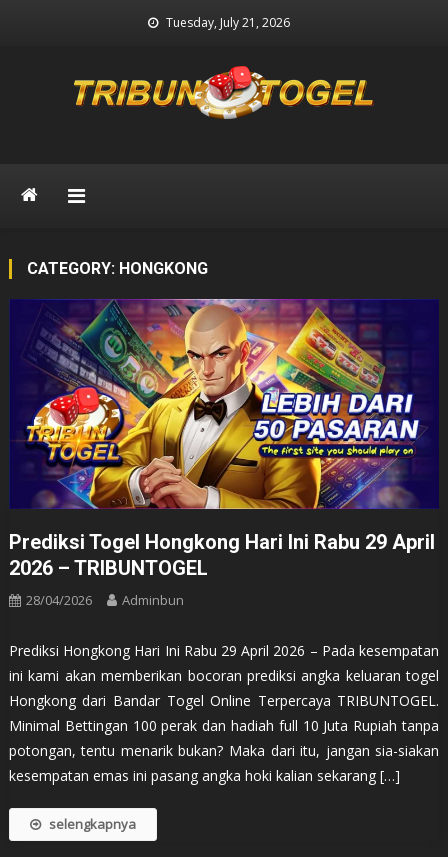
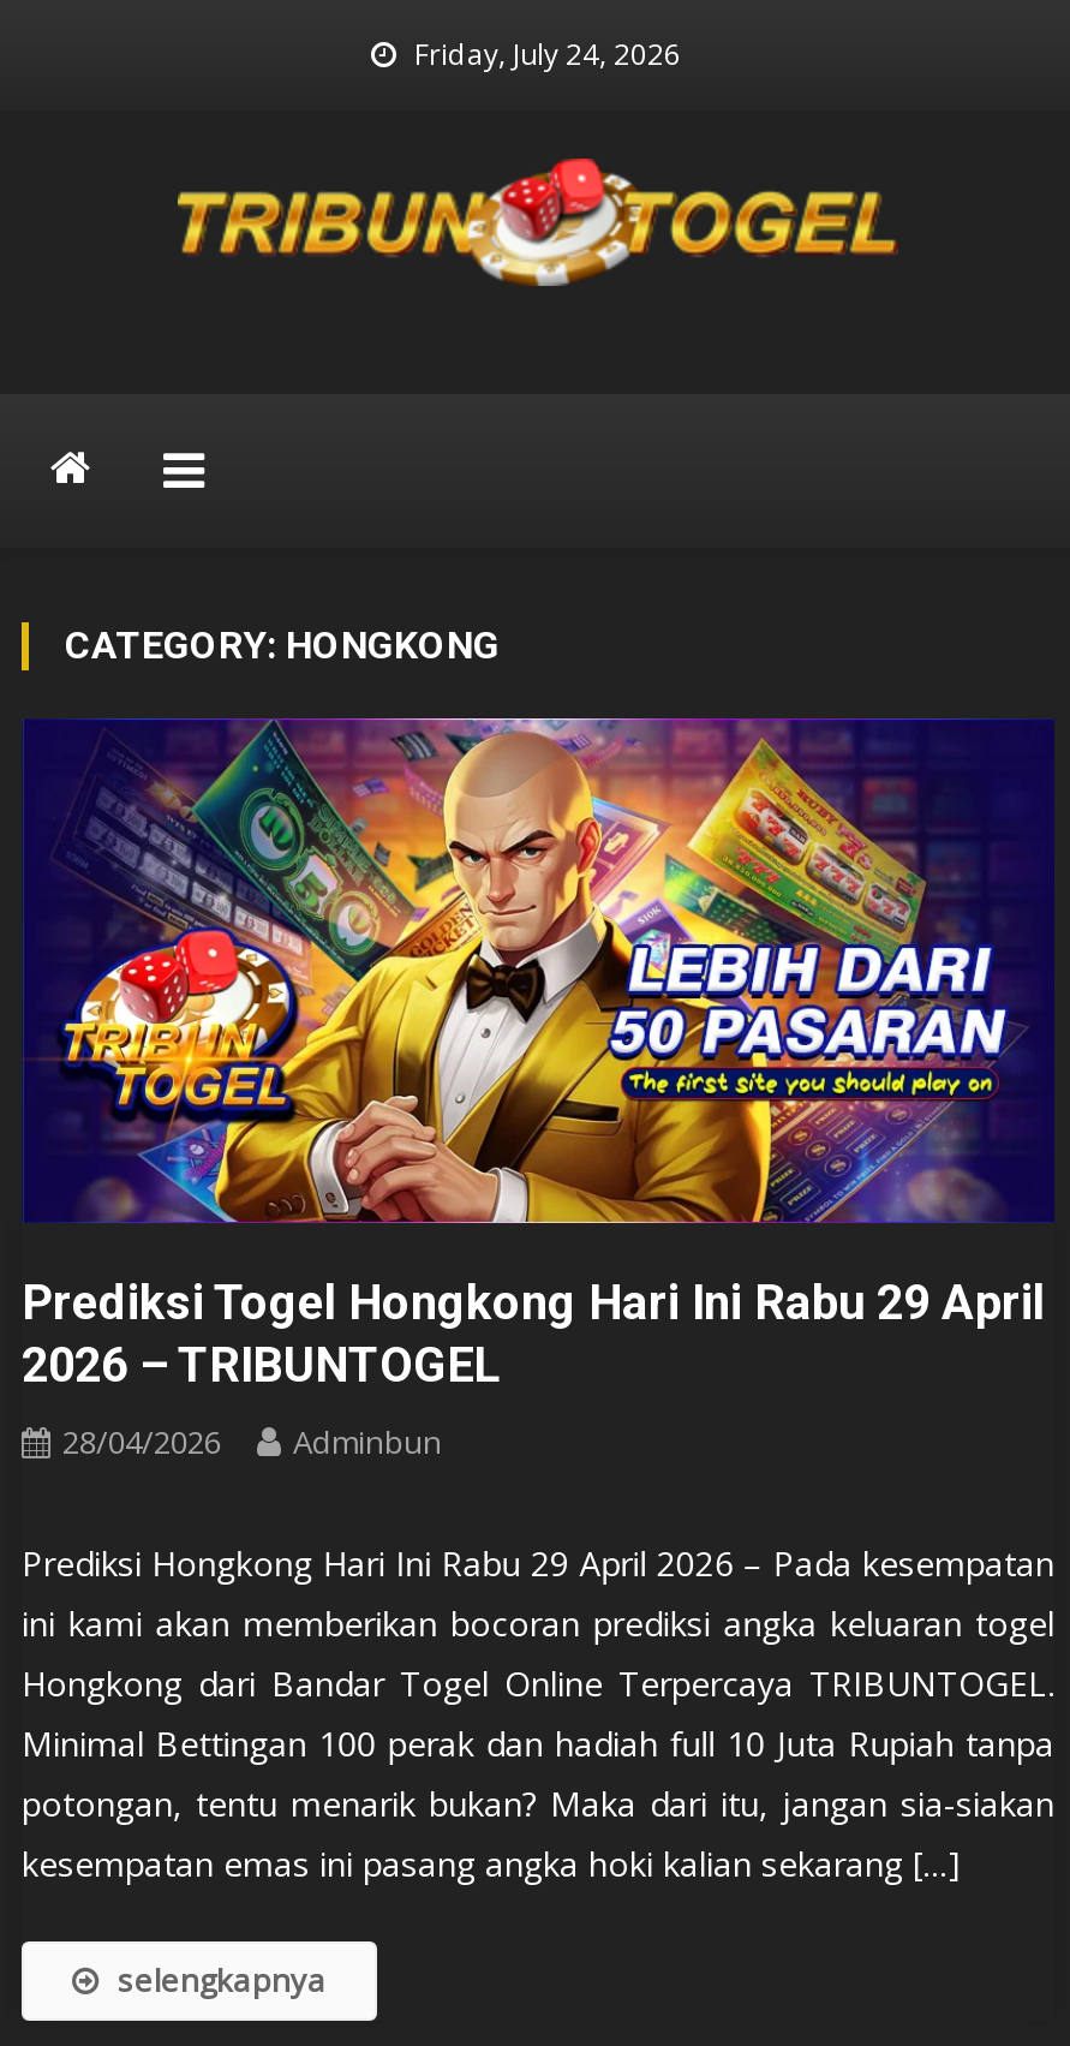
[166,14,290,31] Tuesday, July 21, 2026 -> [414,34,681,74] Friday, July 24, 2026

